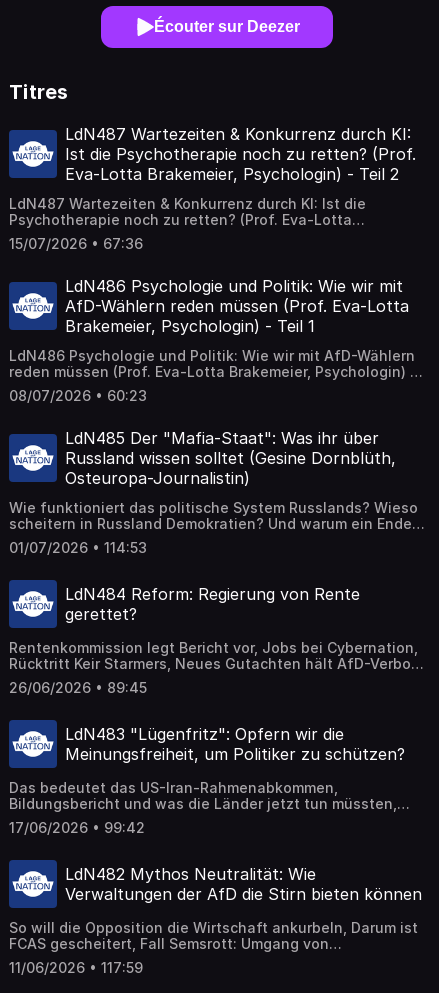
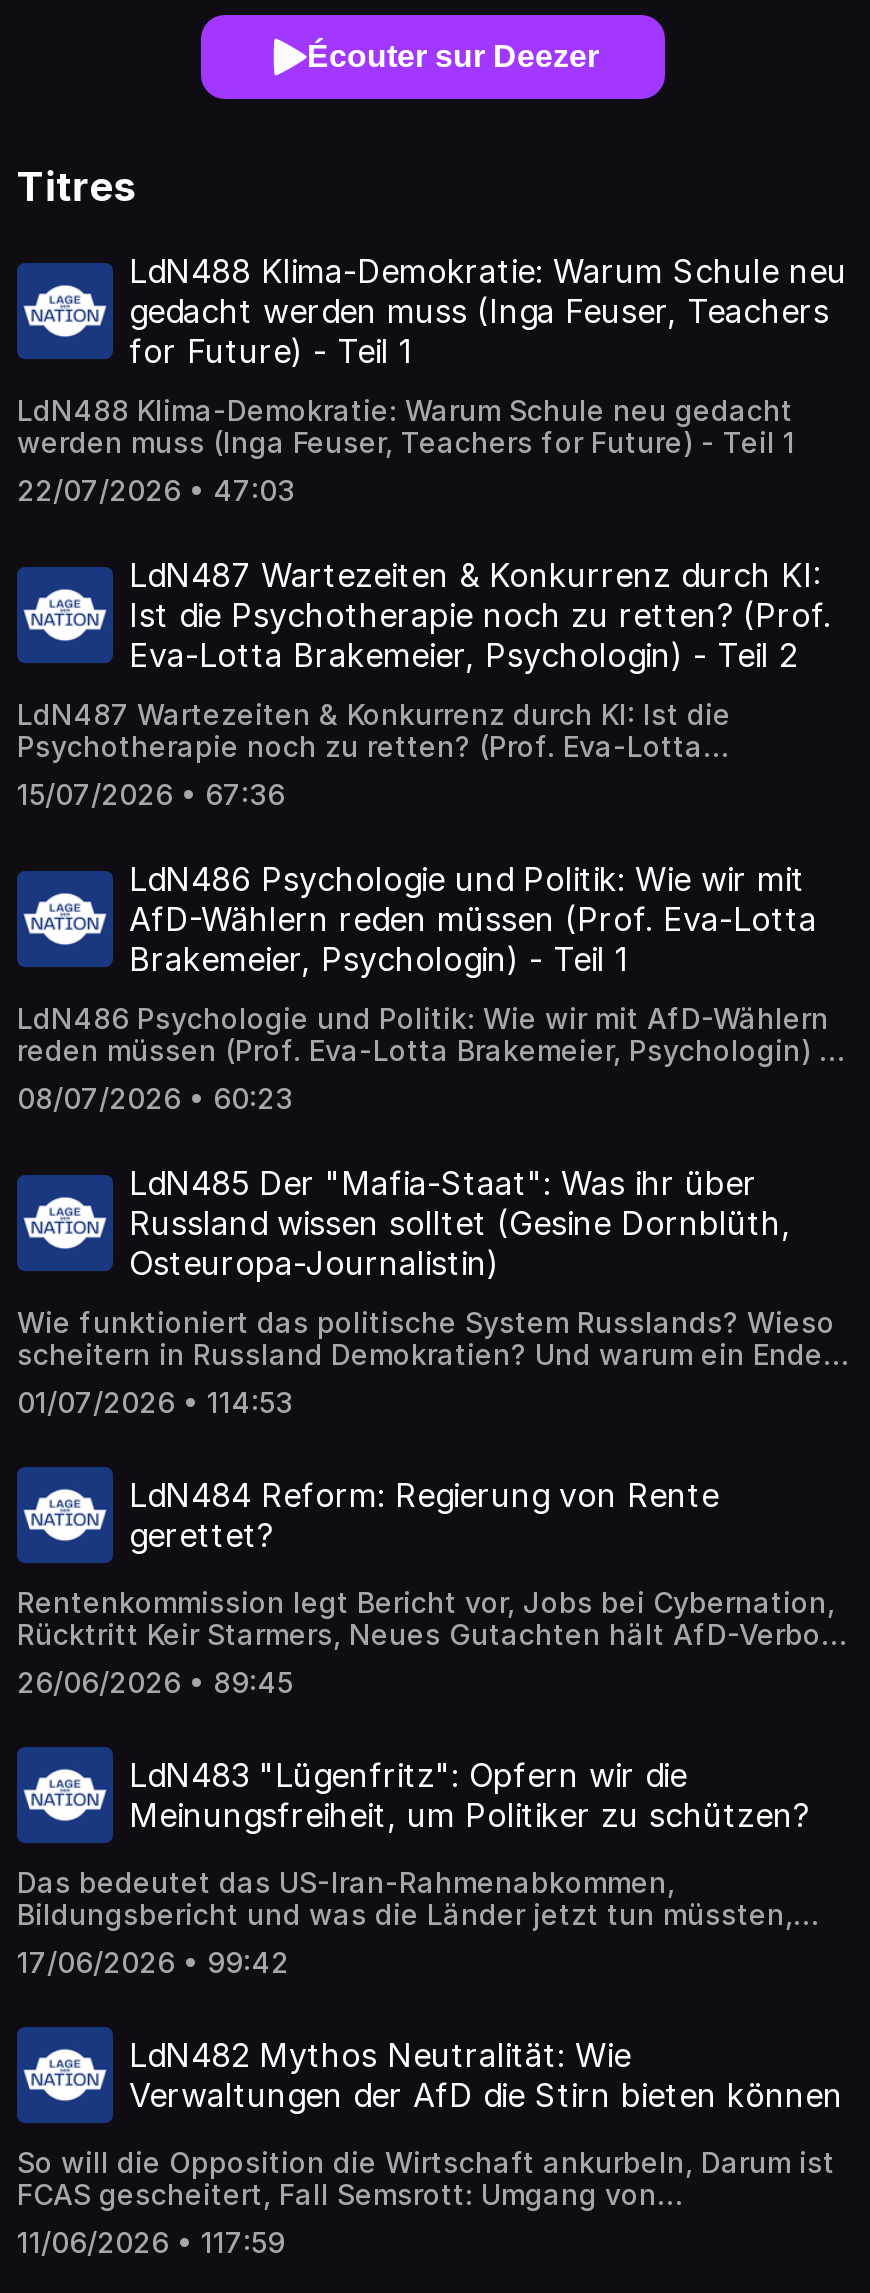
none -> [17,251,847,507] LdN488 Klima-Demokratie: Warum Schule neu | gedacht werden muss (Inga Feuser, Teachers | for Future) - Teil 1 | LdN488 Klima-Demokratie: Warum Schule neu gedacht | werden muss (Inga Feuser, Teachers for Future) - Teil 1 | 22/07/2026 • 47:03

